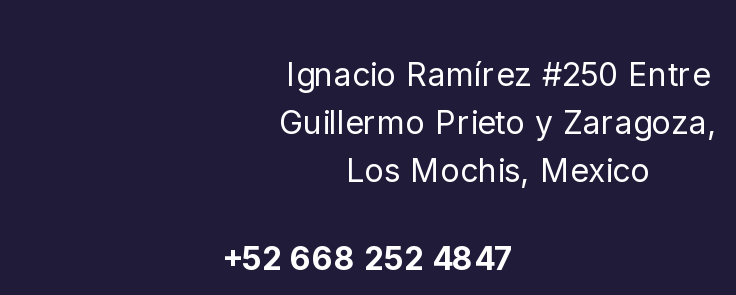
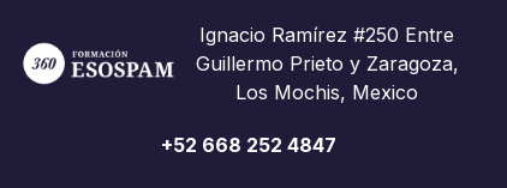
none -> [22,42,174,85] [image]

